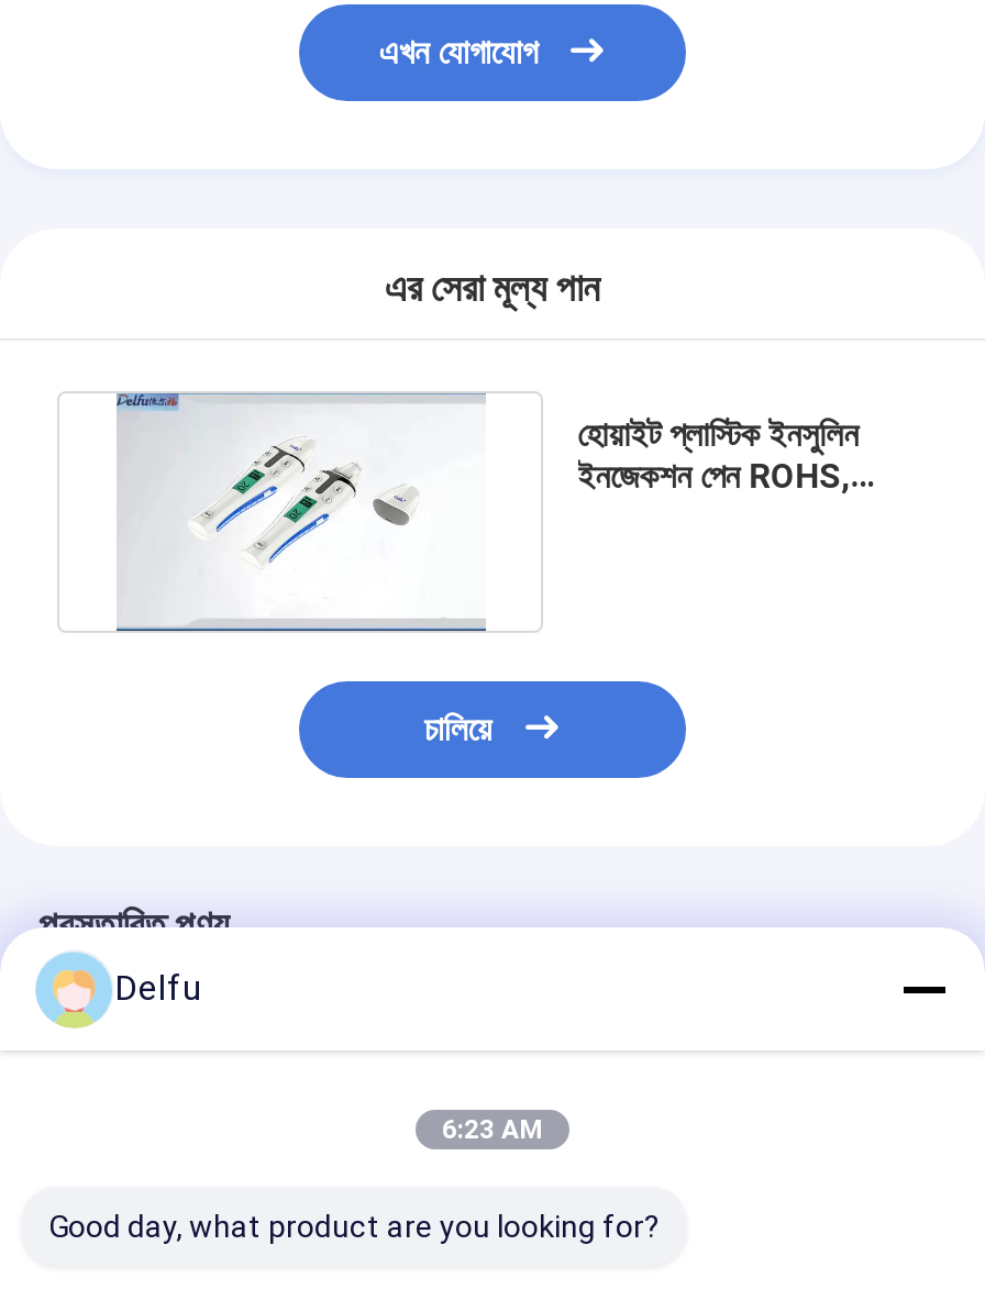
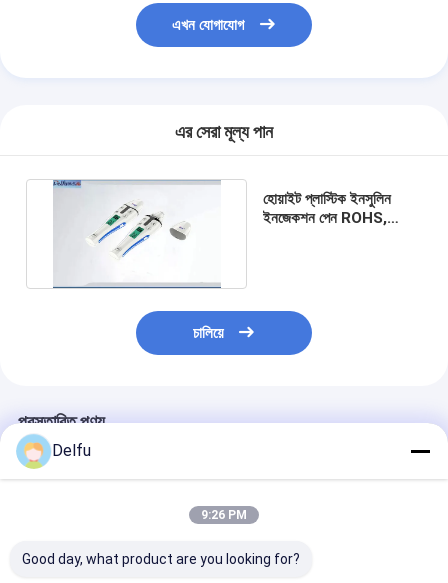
[442,1114,543,1145] 6:23 AM -> [201,508,247,522] 9:26 PM

